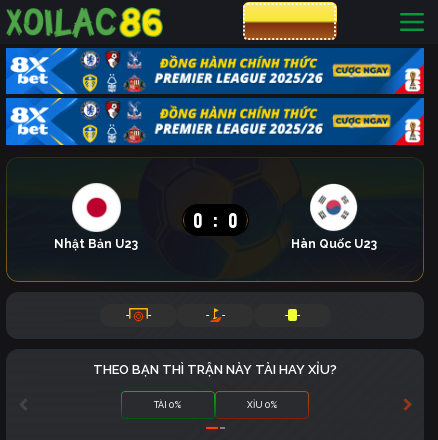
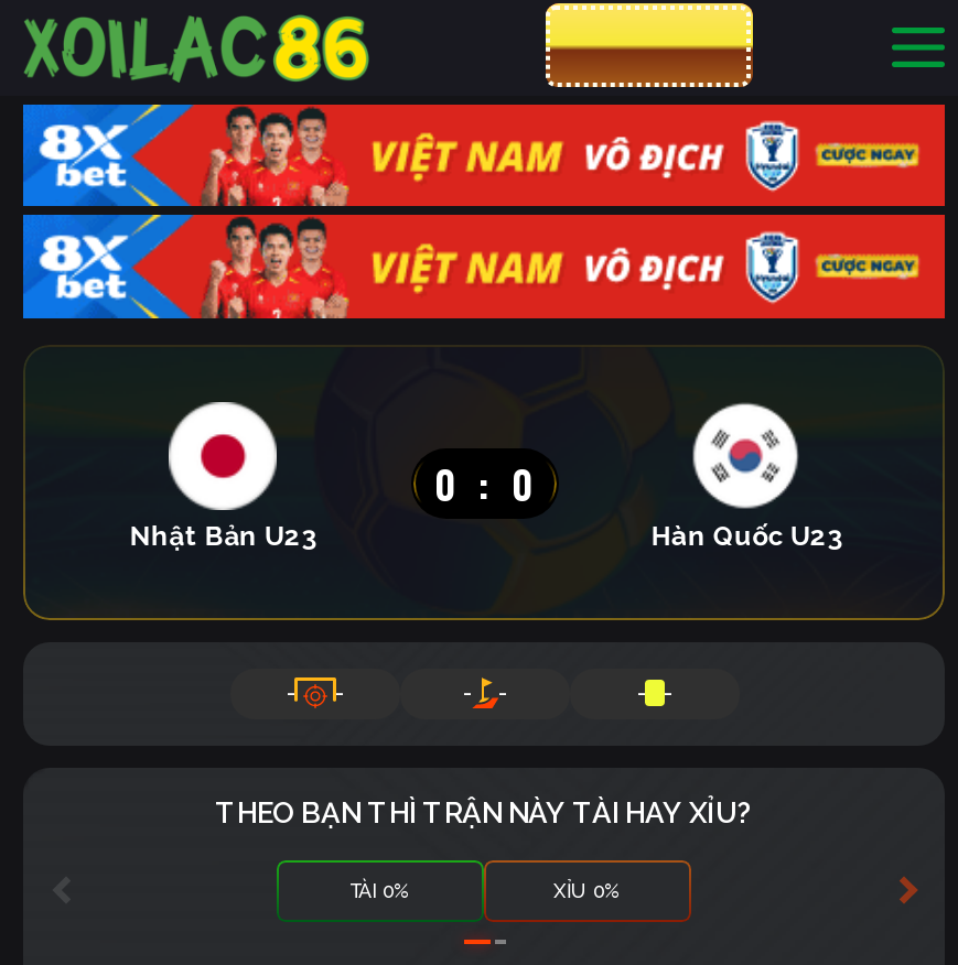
[10,47,425,146] [image] -> [34,102,947,321] [image]

